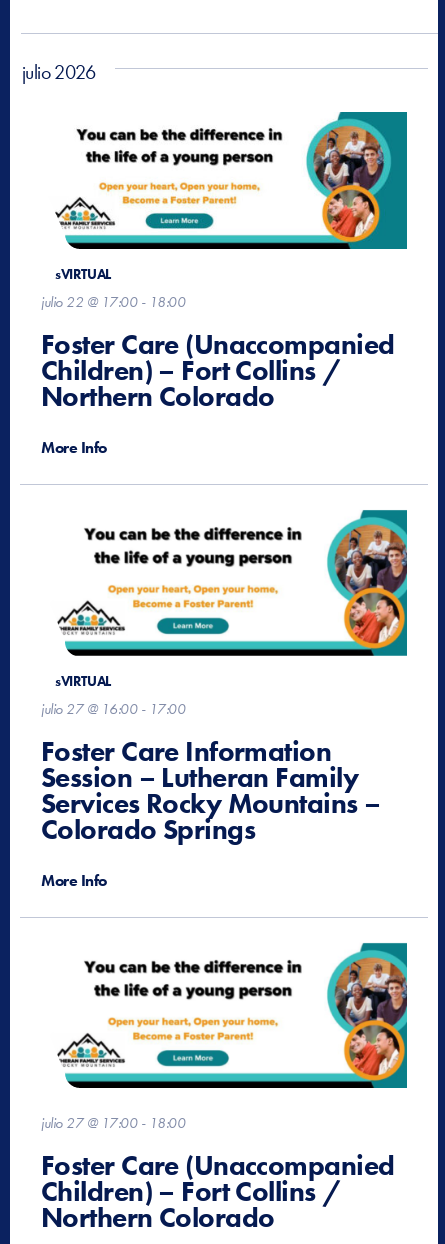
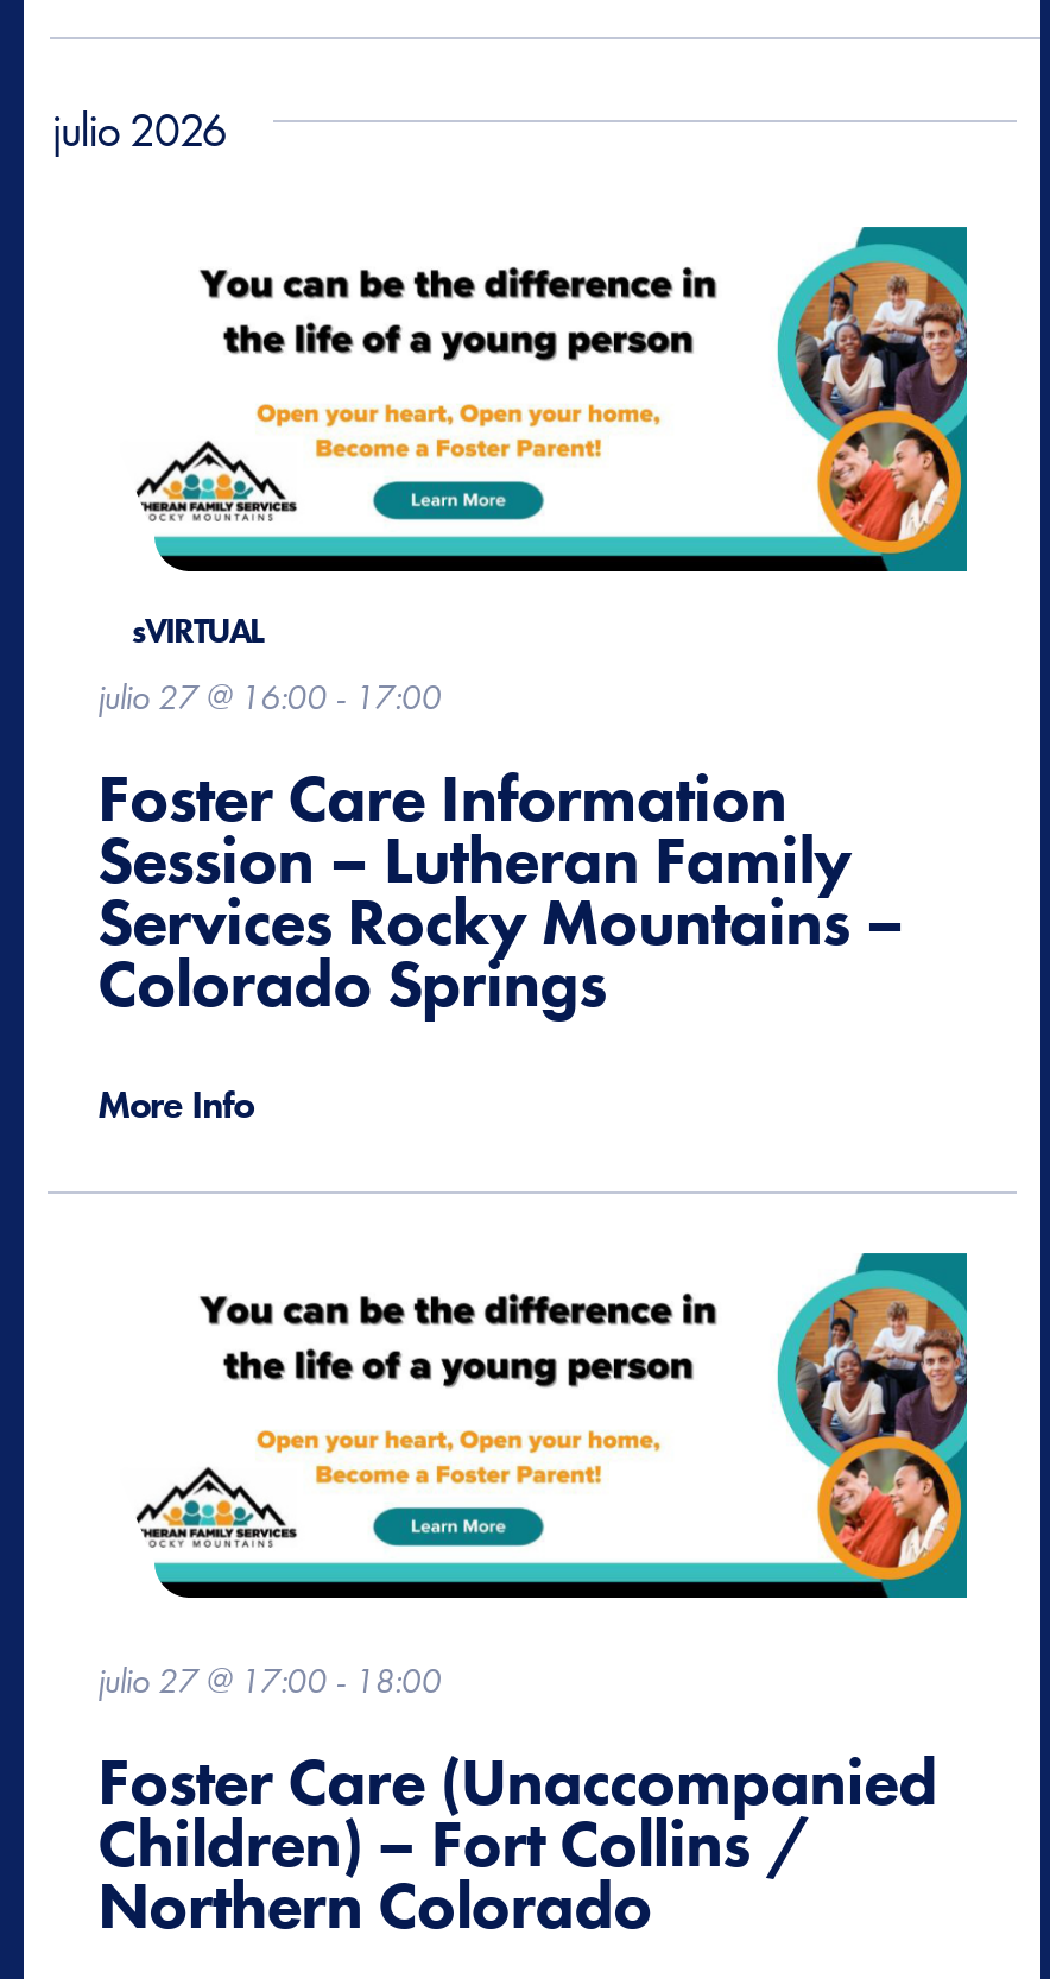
[41,111,408,312] [image] | VIRTUAL | julio 22 @ 17:00 - 18:00 -> none
[41,327,394,414] Foster Care (Unaccompanied | Children) – Fort Collins / | Northern Colorado -> none
[41,437,107,458] More Info -> none

